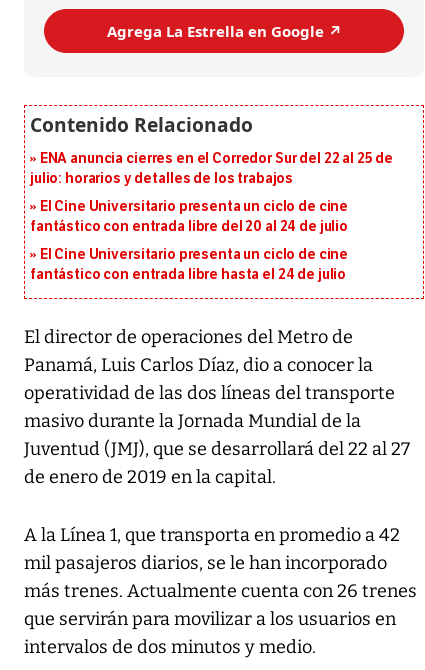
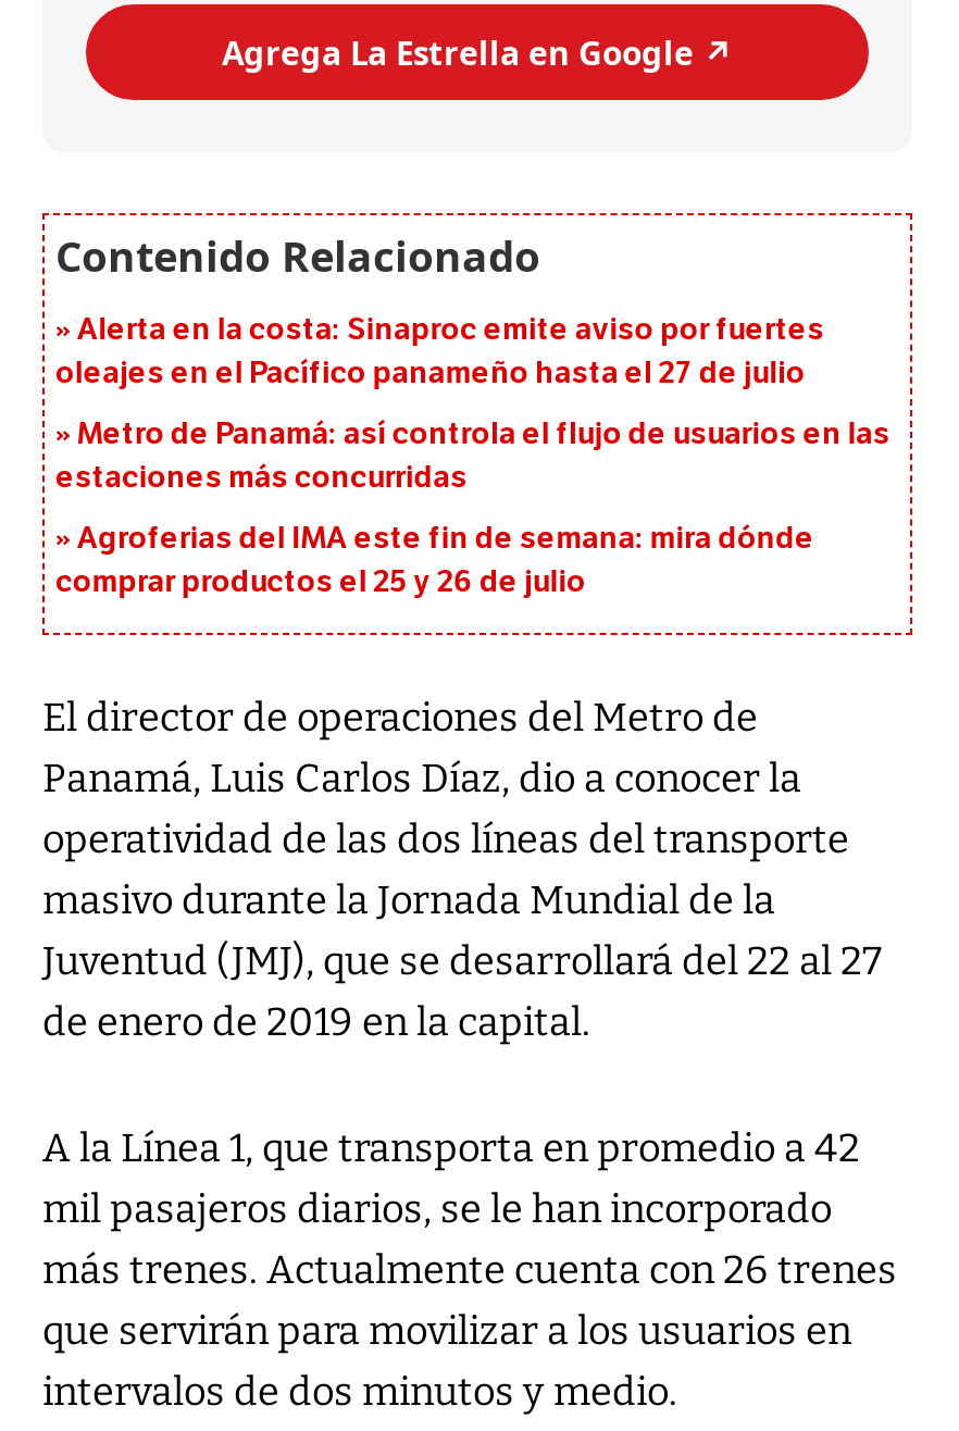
[30,150,393,187] ENA anuncia cierres en el Corredor Sur del 22 al 25 de | julio: horarios y detalles de los trabajos -> [55,312,824,393] Alerta en la costa: Sinaproc emite aviso por fuertes | oleajes en el Pacífico panameño hasta el 27 de julio
[30,198,348,235] El Cine Universitario presenta un ciclo de cine | fantástico con entrada libre del 20 al 24 de julio -> [55,416,890,497] Metro de Panamá: así controla el flujo de usuarios en las | estaciones más concurridas
[30,246,348,283] El Cine Universitario presenta un ciclo de cine | fantástico con entrada libre hasta el 24 de julio -> [55,521,814,601] Agroferias del IMA este fin de semana: mira dónde | comprar productos el 25 y 26 de julio

